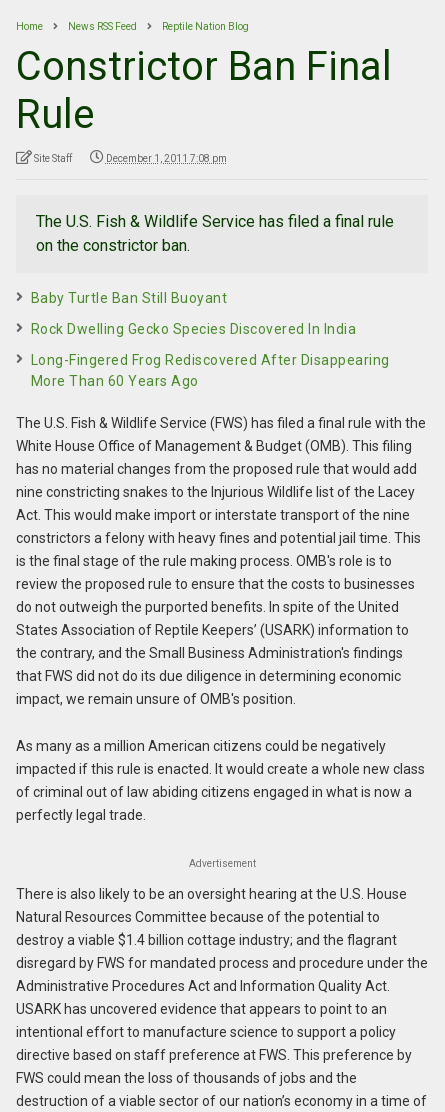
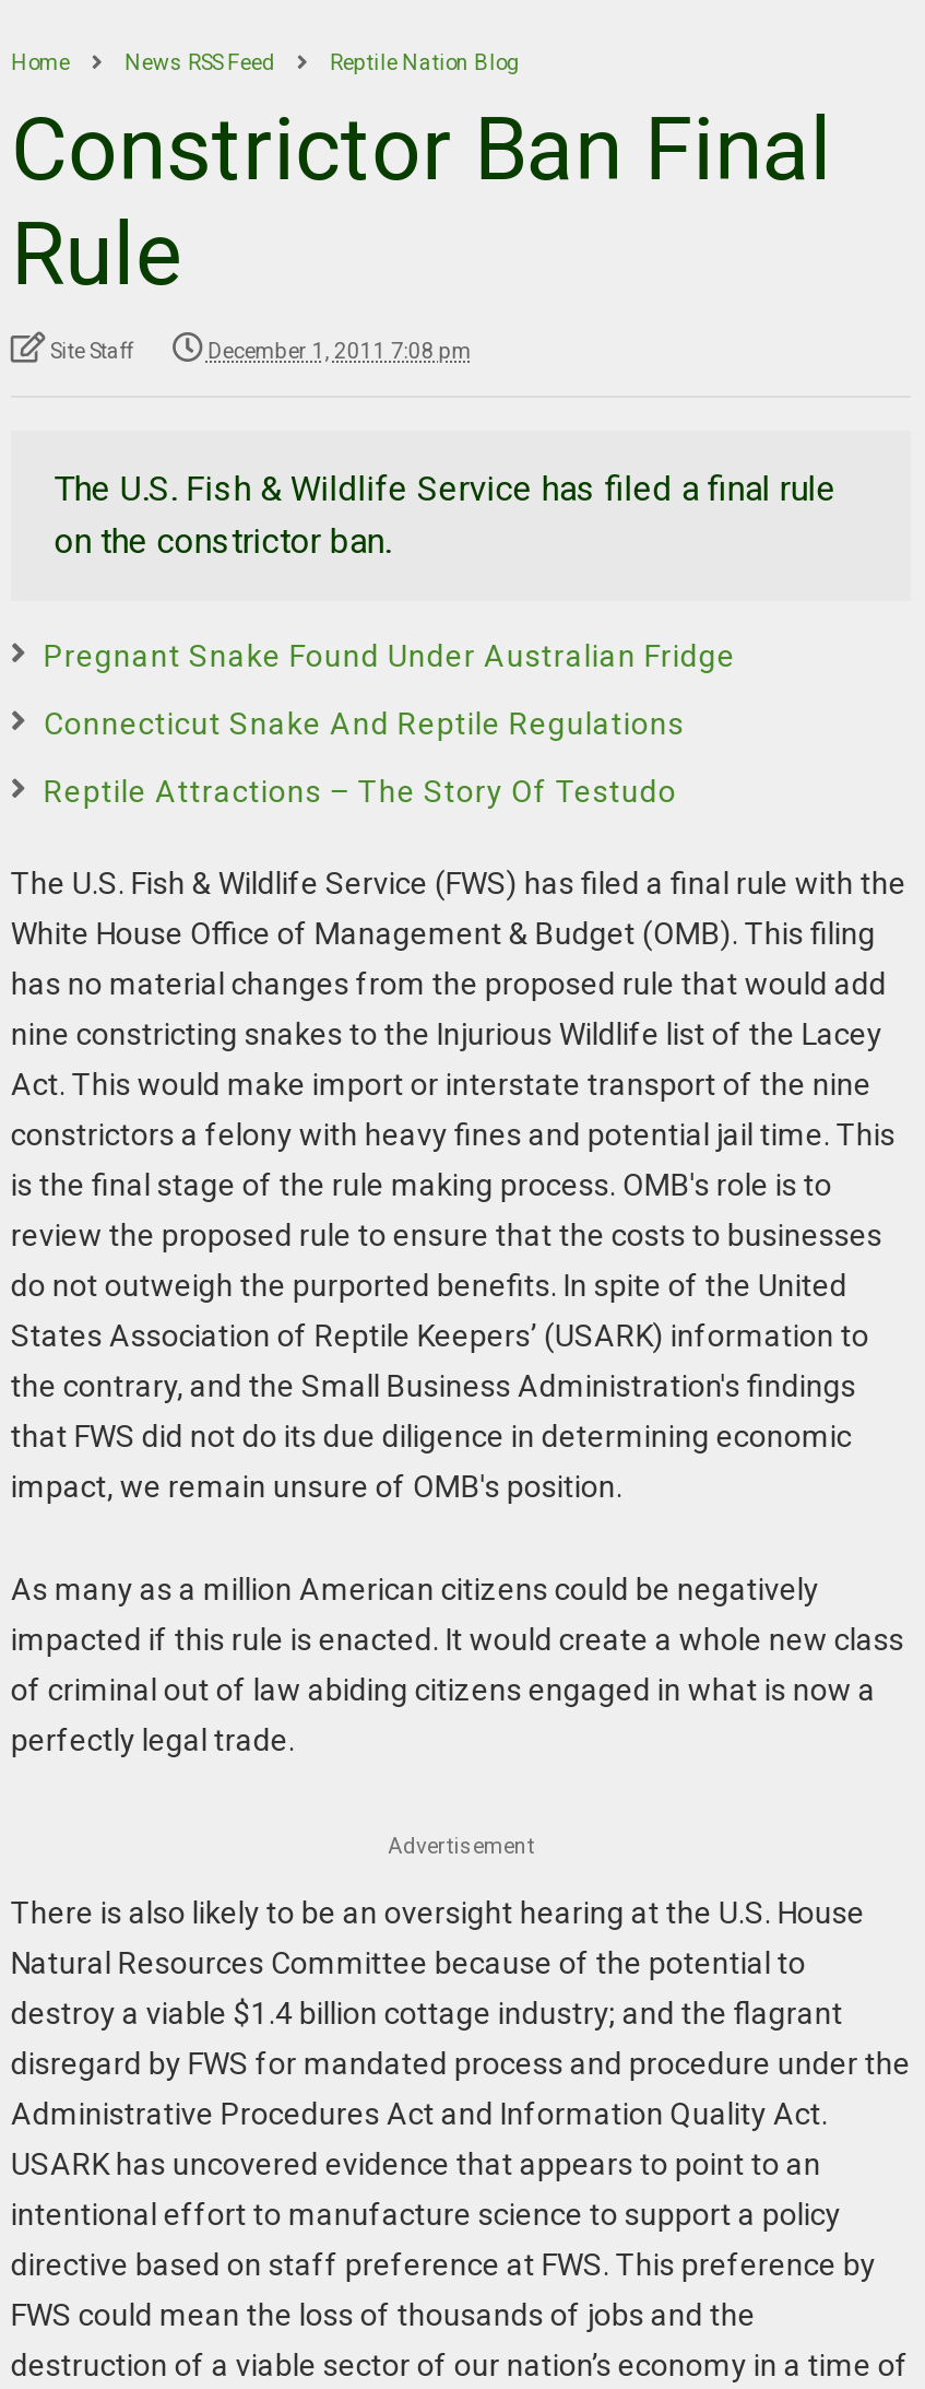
[31,290,227,306] Baby Turtle Ban Still Buoyant -> [43,638,736,673] Pregnant Snake Found Under Australian Fridge
[31,321,356,337] Rock Dwelling Gecko Species Discovered In India -> [43,706,685,741] Connecticut Snake And Reptile Regulations
[31,352,390,389] Long-Fingered Frog Rediscovered After Disappearing | More Than 60 Years Ago -> [43,774,677,809] Reptile Attractions – The Story Of Testudo

